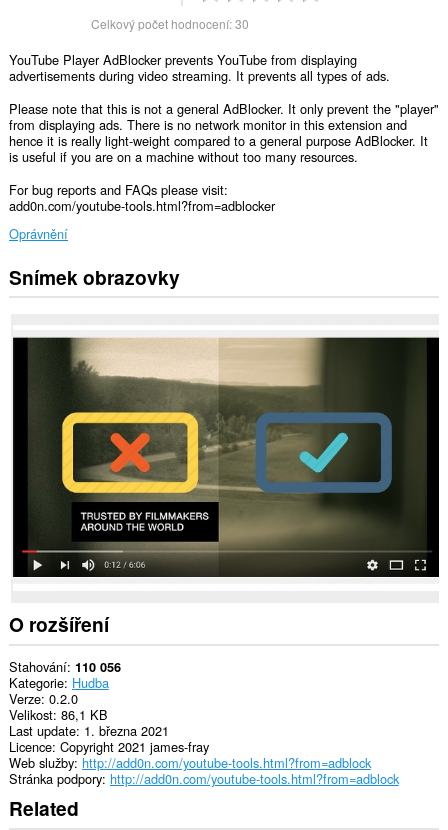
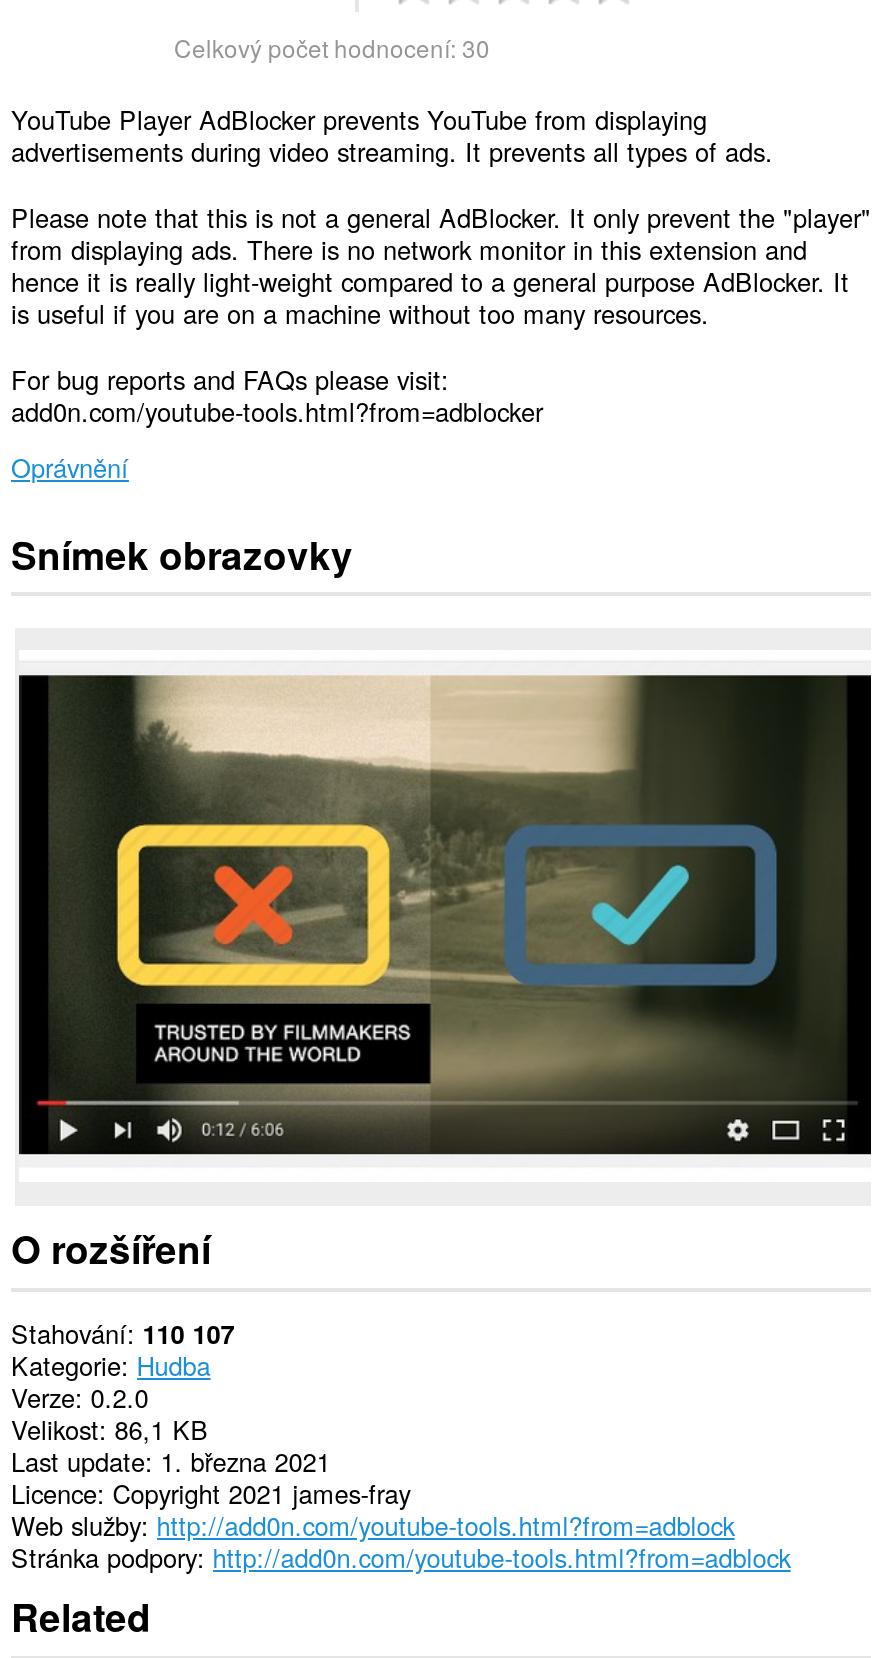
[9,657,121,676] Stahování 110 056 -> [11,1313,235,1351] Stahování 110 107

